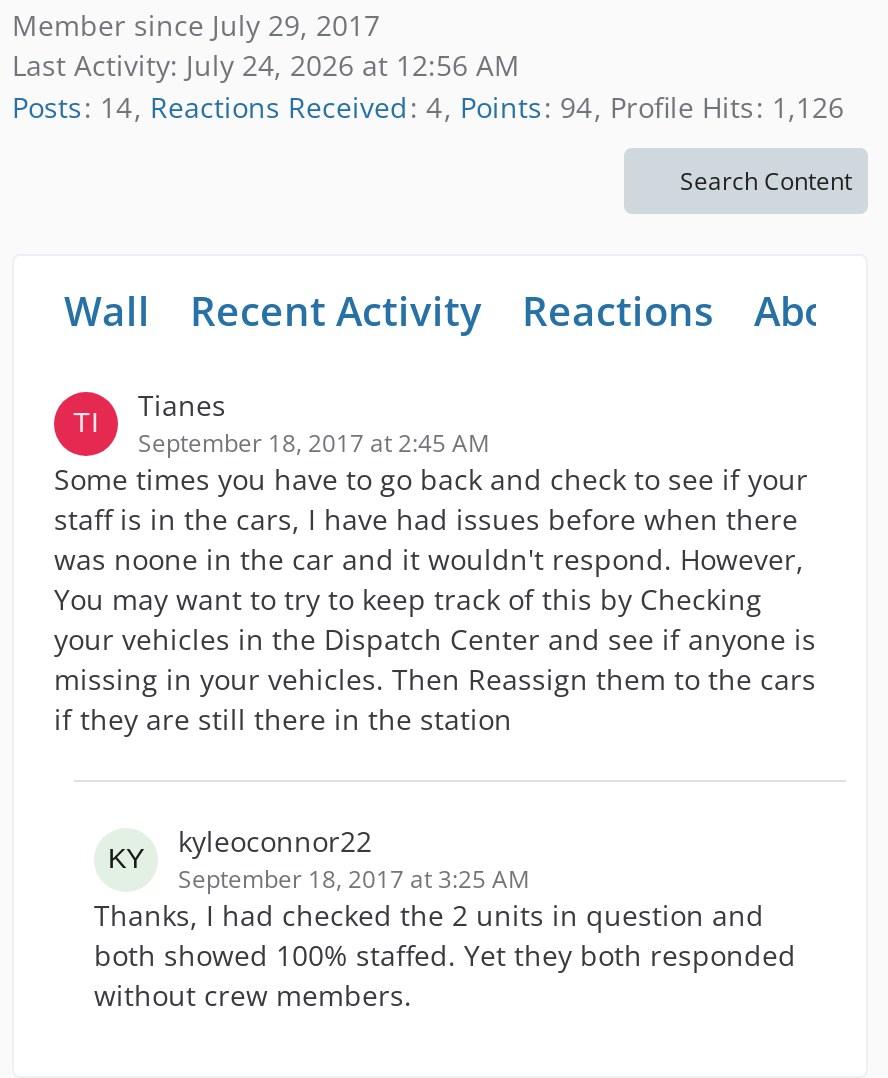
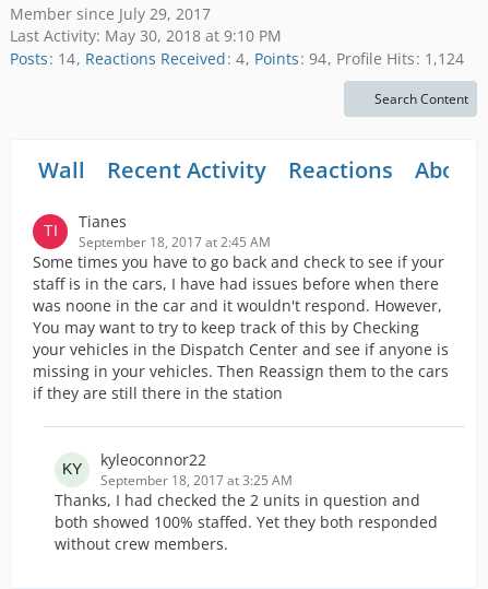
[12,46,520,84] Last Activity: July 24, 2026 at 12:56 AM -> [10,25,282,46] Last Activity: May 30, 2018 at 9:10 PM
[12,88,844,126] Posts 14 Reactions Received 4 Points 94 Profile Hits 1,126 -> [10,48,464,69] Posts 14 Reactions Received 4 Points 94 Profile Hits 1,124

